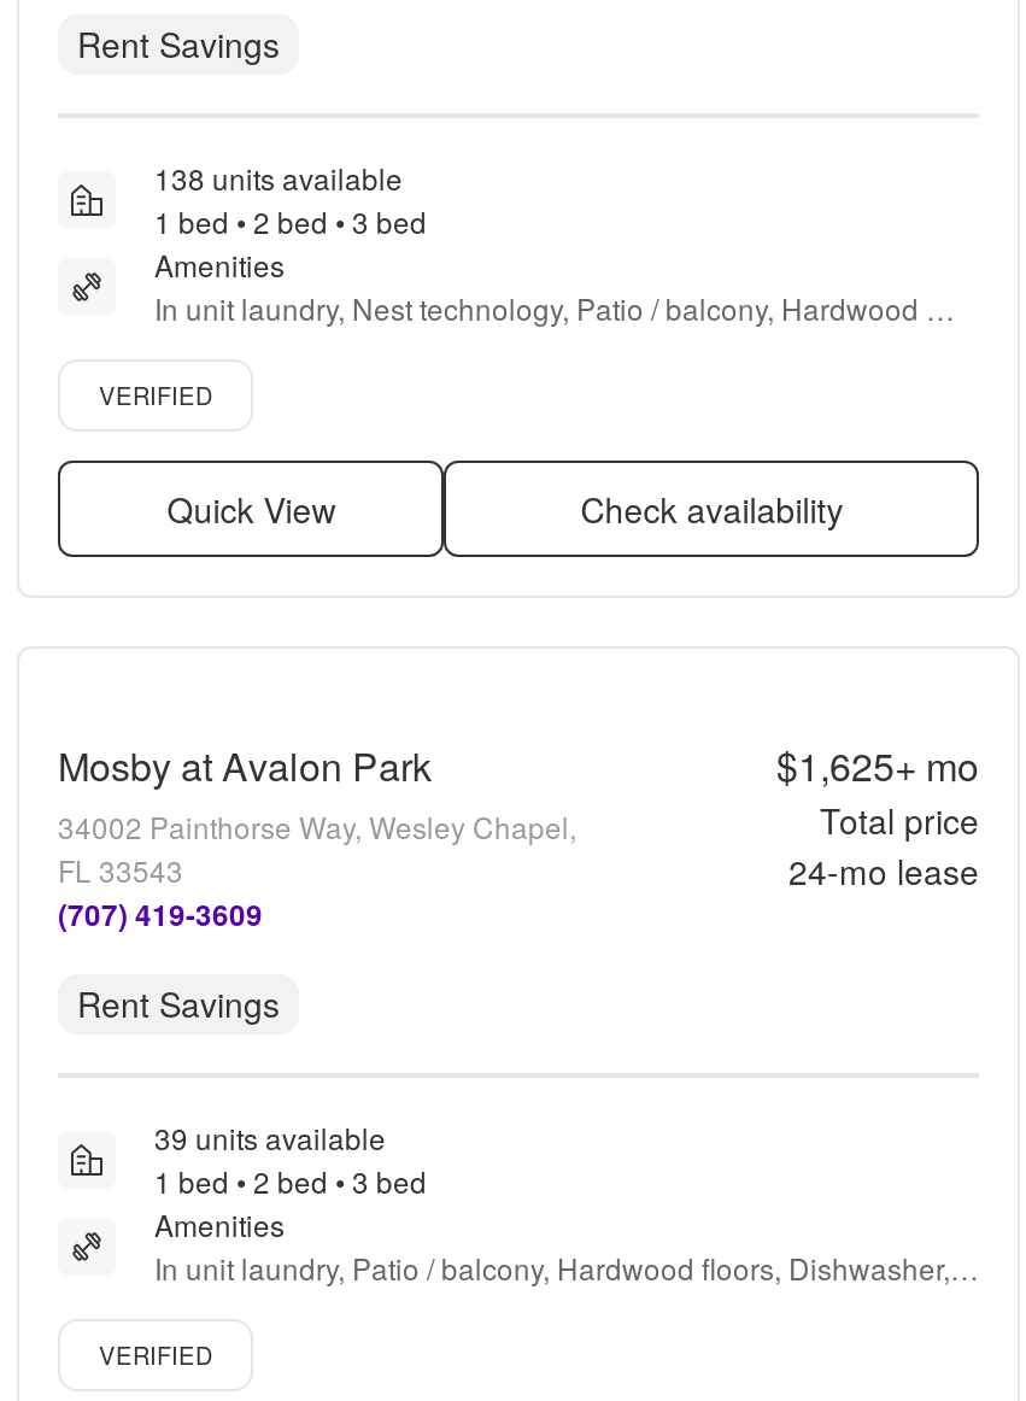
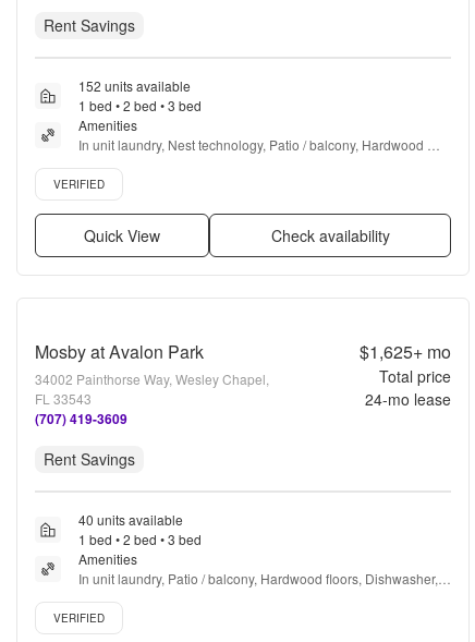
[154,157,403,198] 138 units available -> [78,76,191,95] 152 units available
[154,1116,386,1157] 39 units available -> [78,510,183,529] 40 units available

